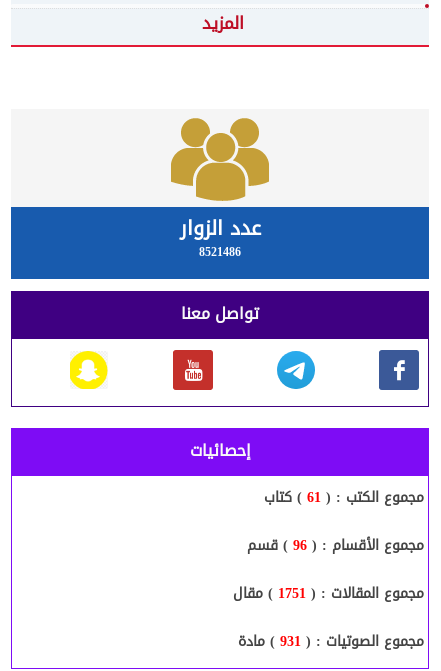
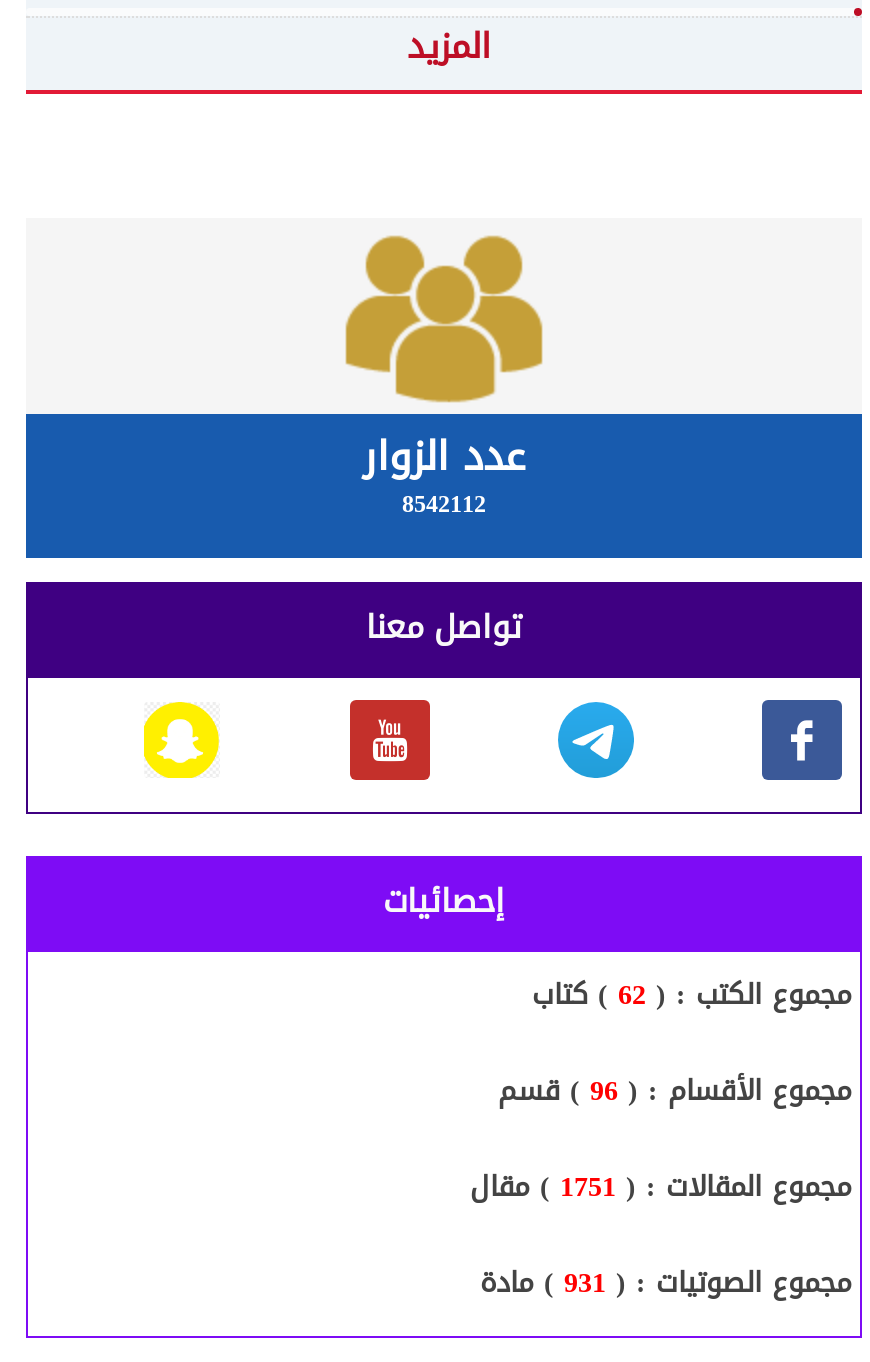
[199,241,241,263] 8521486 -> [402,483,486,527] 8542112
[264,484,424,511] مجموع الكتب : (61 ) كتاب -> [532,969,852,1023] مجموع الكتب : (62 ) كتاب

